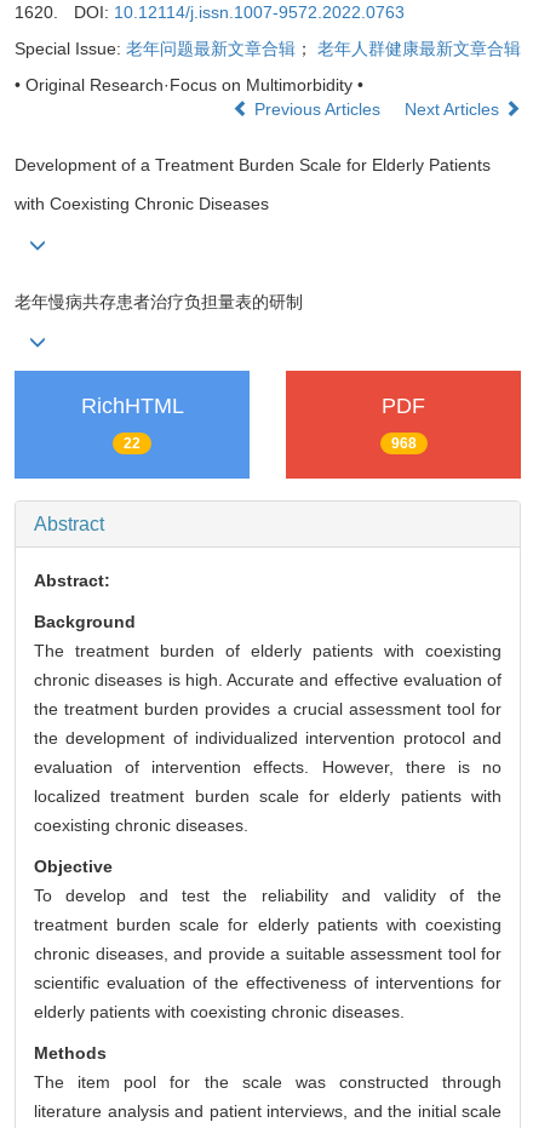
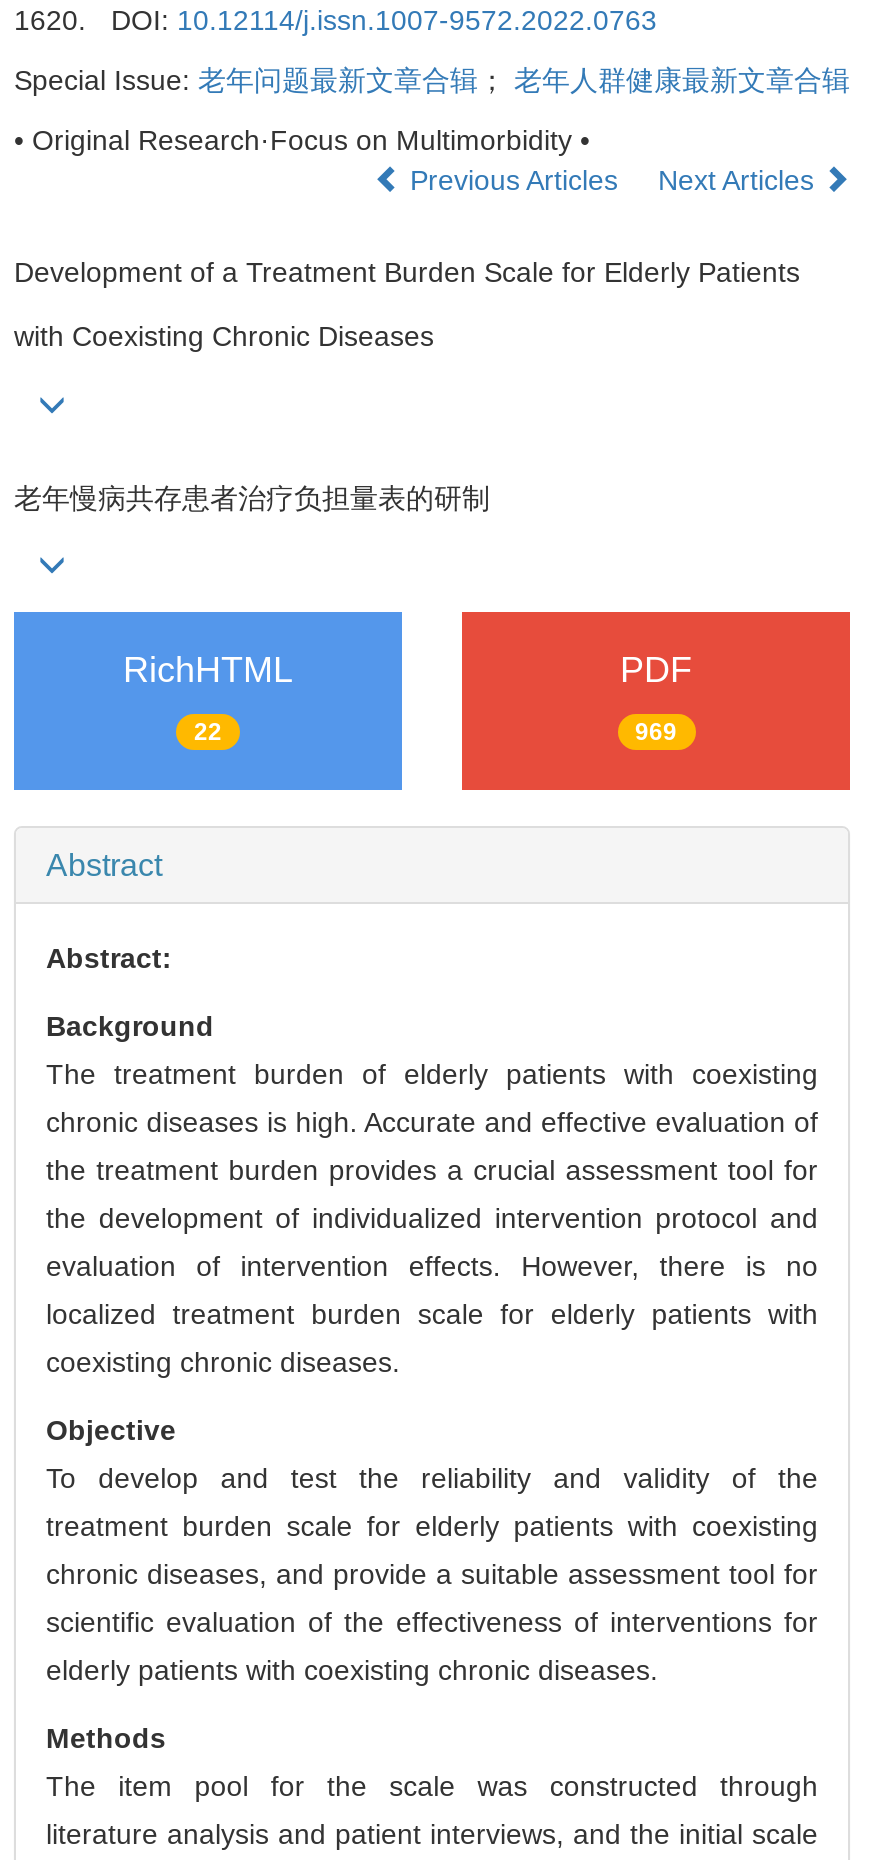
[391,435,416,452] 968 -> [635,718,677,746] 969

